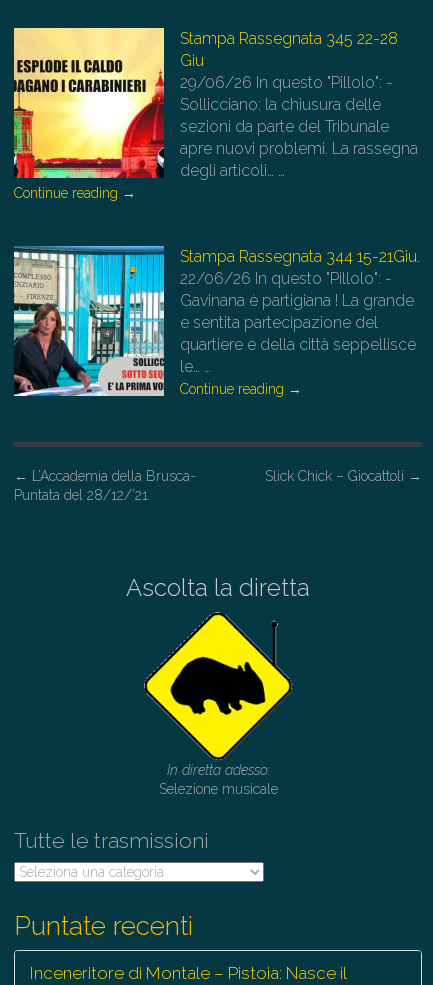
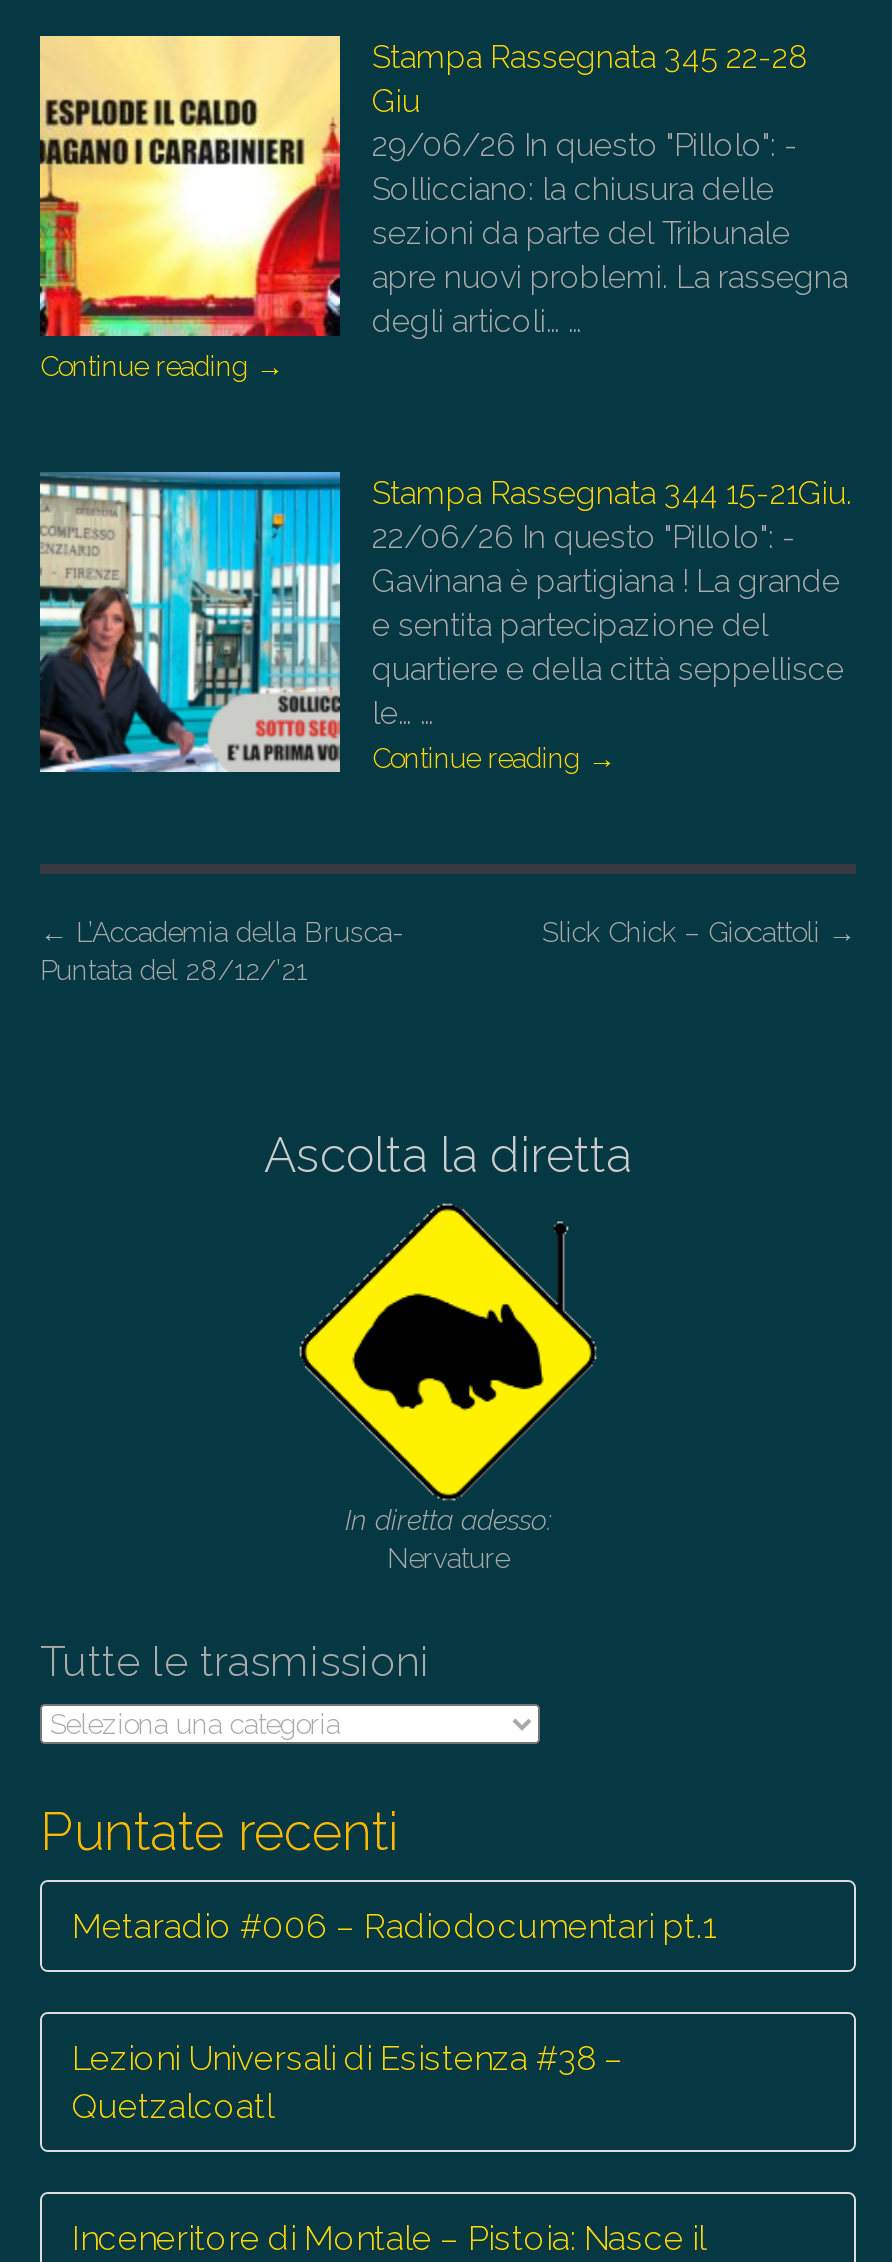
[158,781,277,797] Selezione musicale -> [387,1541,509,1573] Nervature
none -> [72,1905,714,2125] Metaradio #006 – Radiodocumentari pt.1 | Lezioni Universali di Esistenza #38 – | Quetzalcoatl

